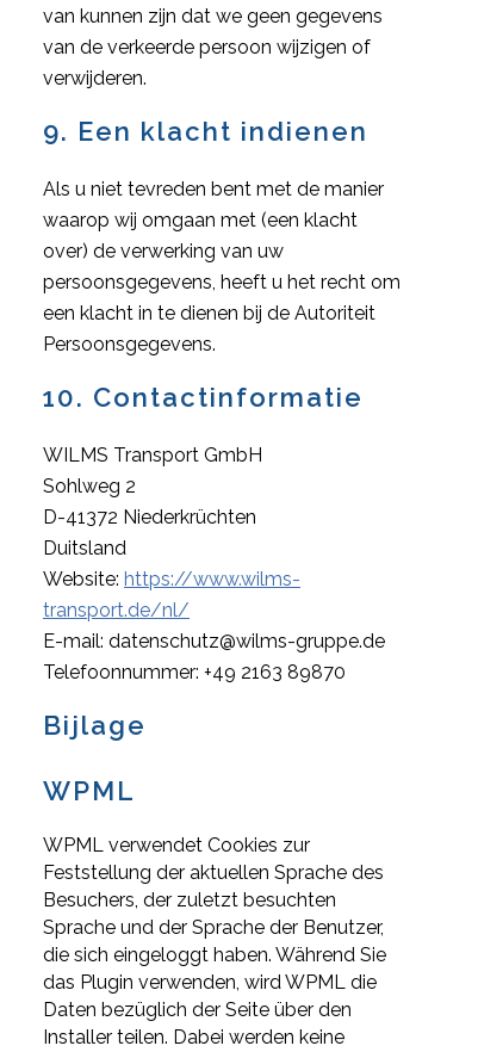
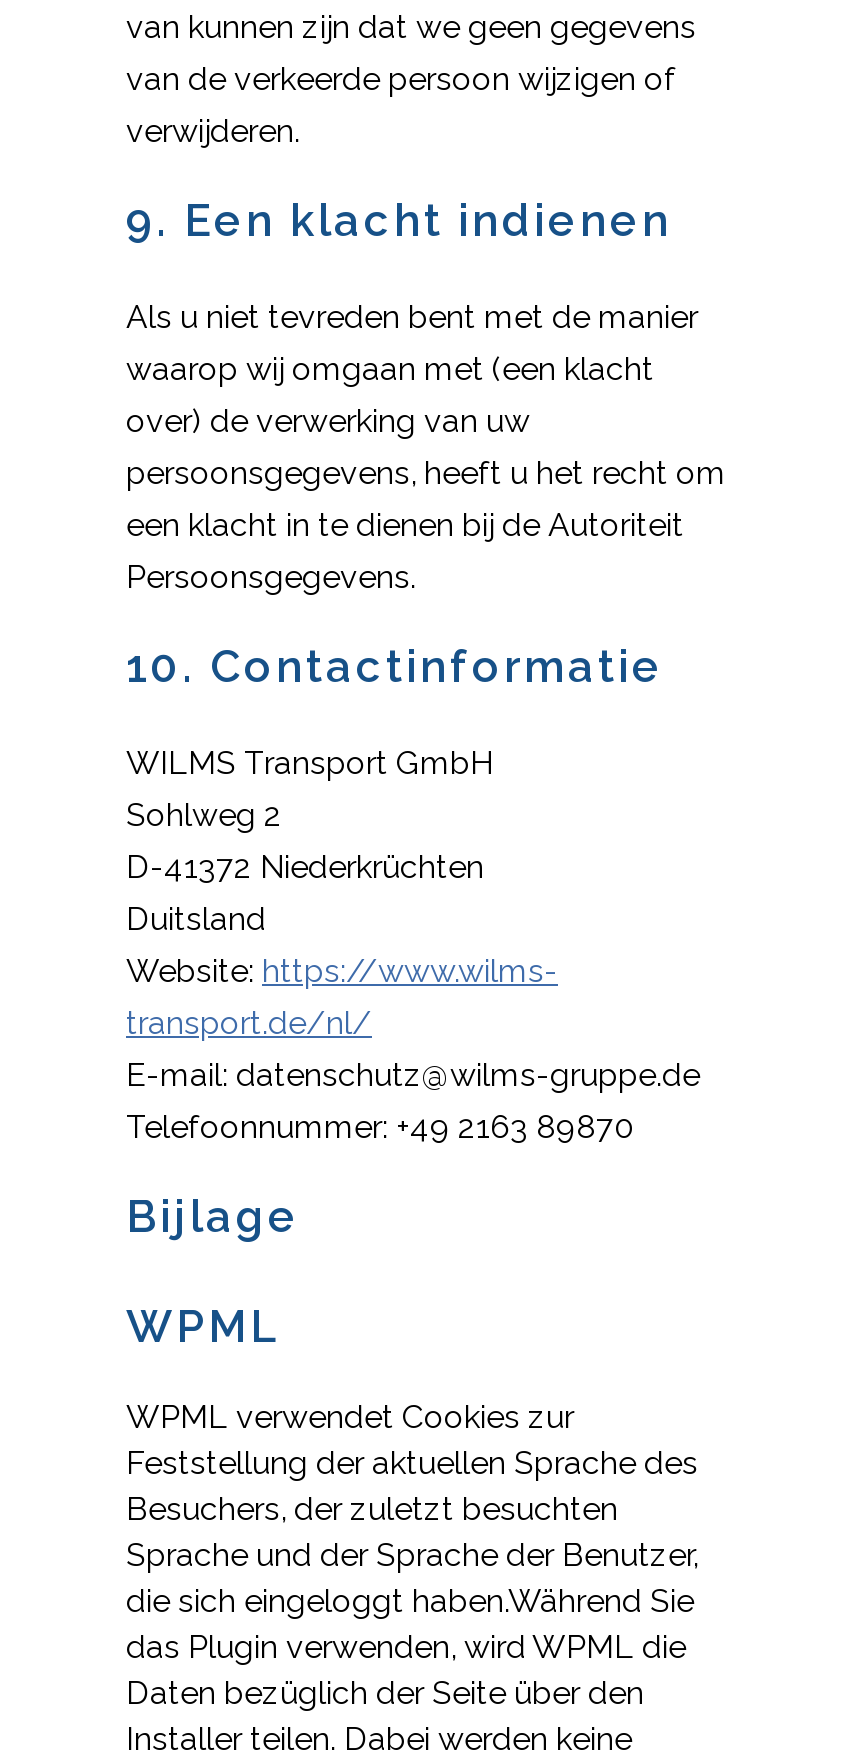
[43,944,386,966] die sich eingeloggt haben. Während Sie -> [126,1583,694,1621] die sich eingeloggt haben.Während Sie

